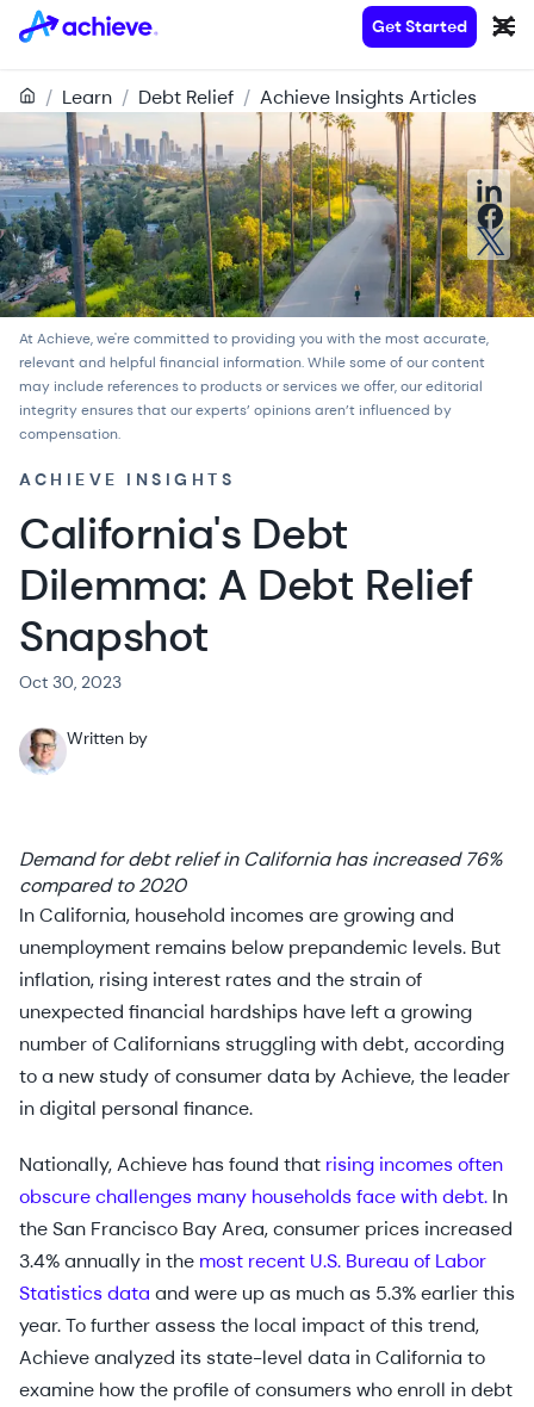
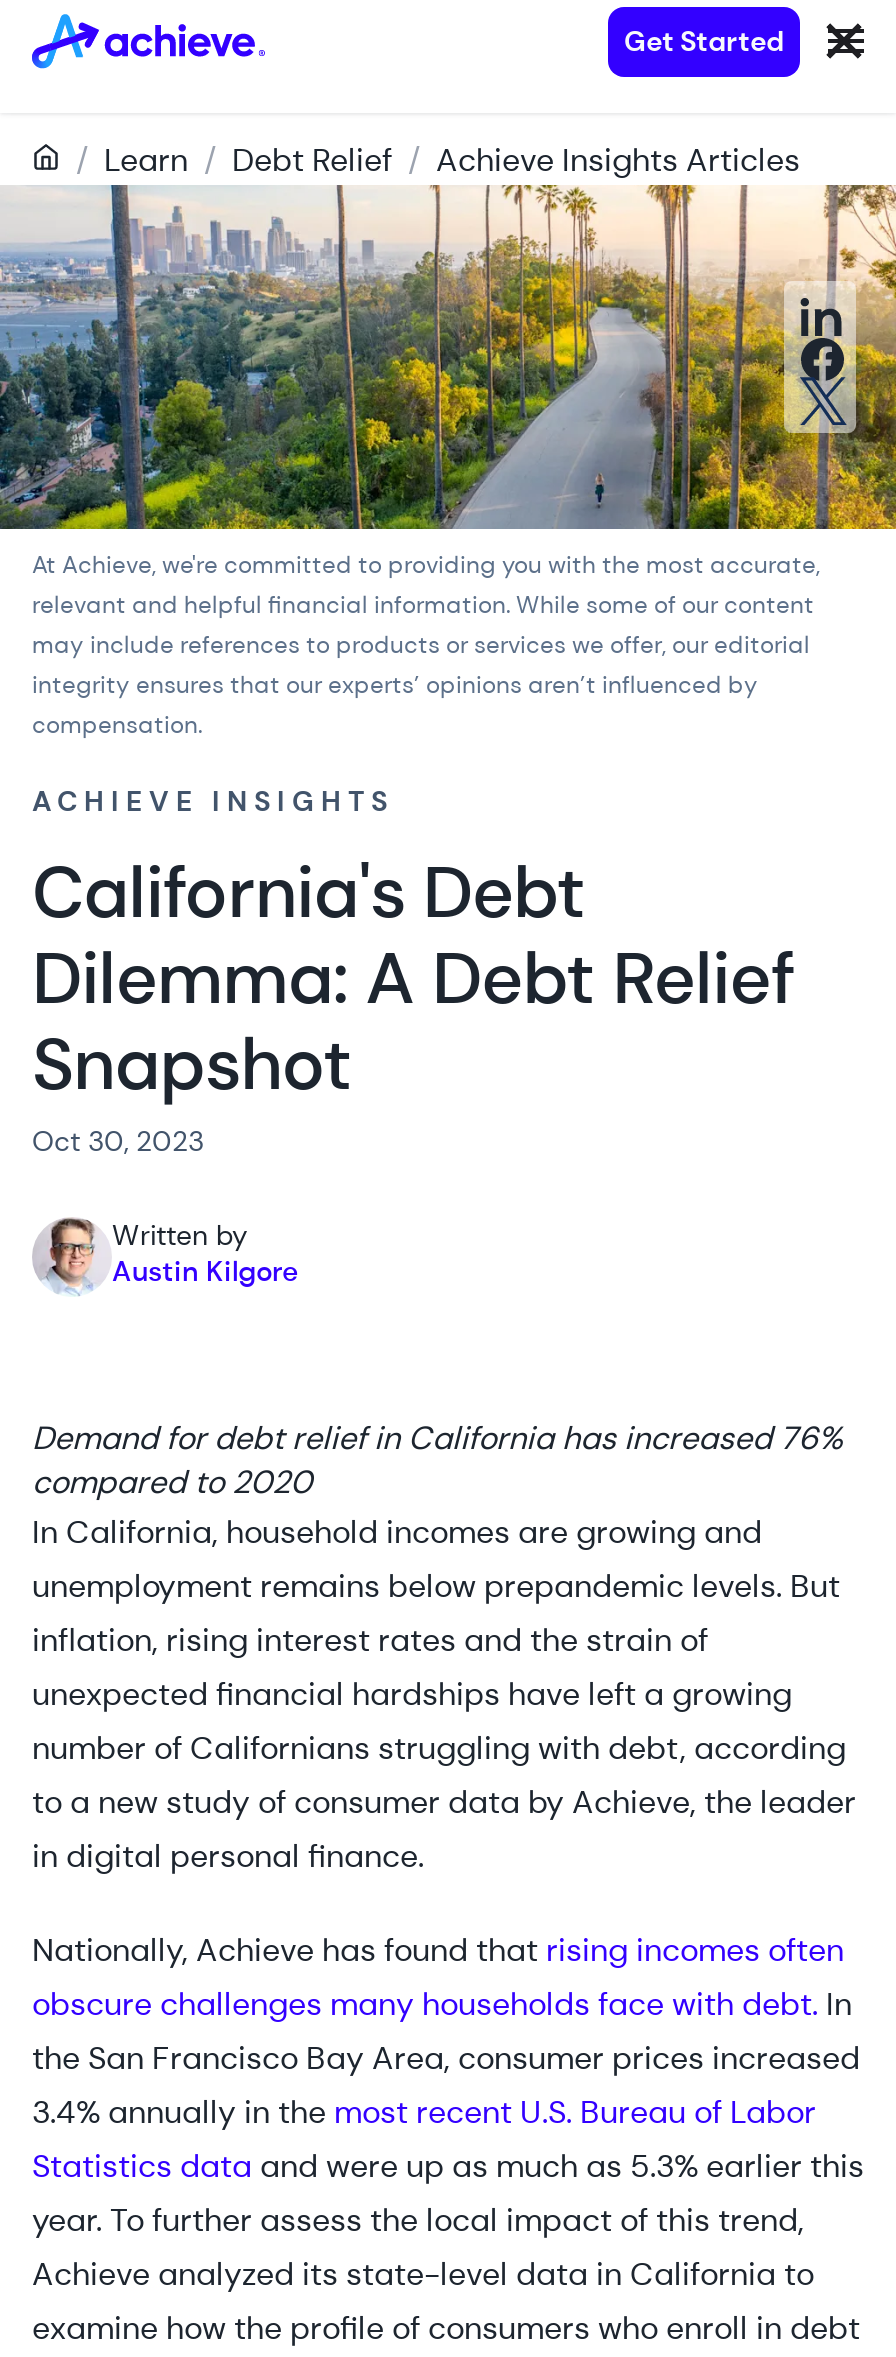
none -> [112,1254,298,1290] Austin Kilgore

